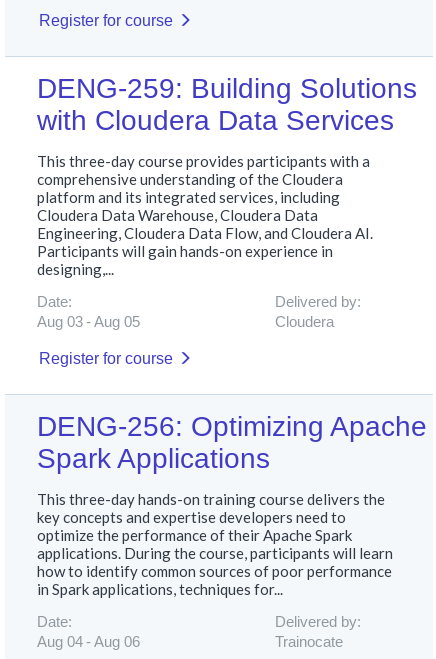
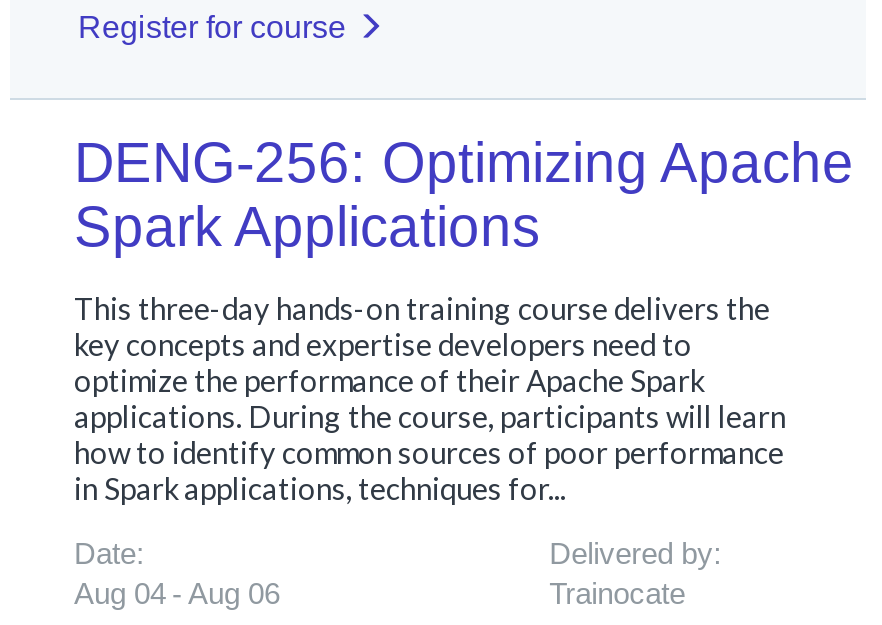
[37,73,417,330] DENG-259: Building Solutions | with Cloudera Data Services | This three-day course provides participants with a | comprehensive understanding of the Cloudera | platform and its integrated services, including | Cloudera Data Warehouse, Cloudera Data | Engineering, Cloudera Data Flow, and Cloudera AI. | Participants will gain hands-on experience in | designing,... | Date: | Aug 03 | Aug 05 -> none
[39,293,361,367] Delivered by: | Cloudera | Register for course -> none

